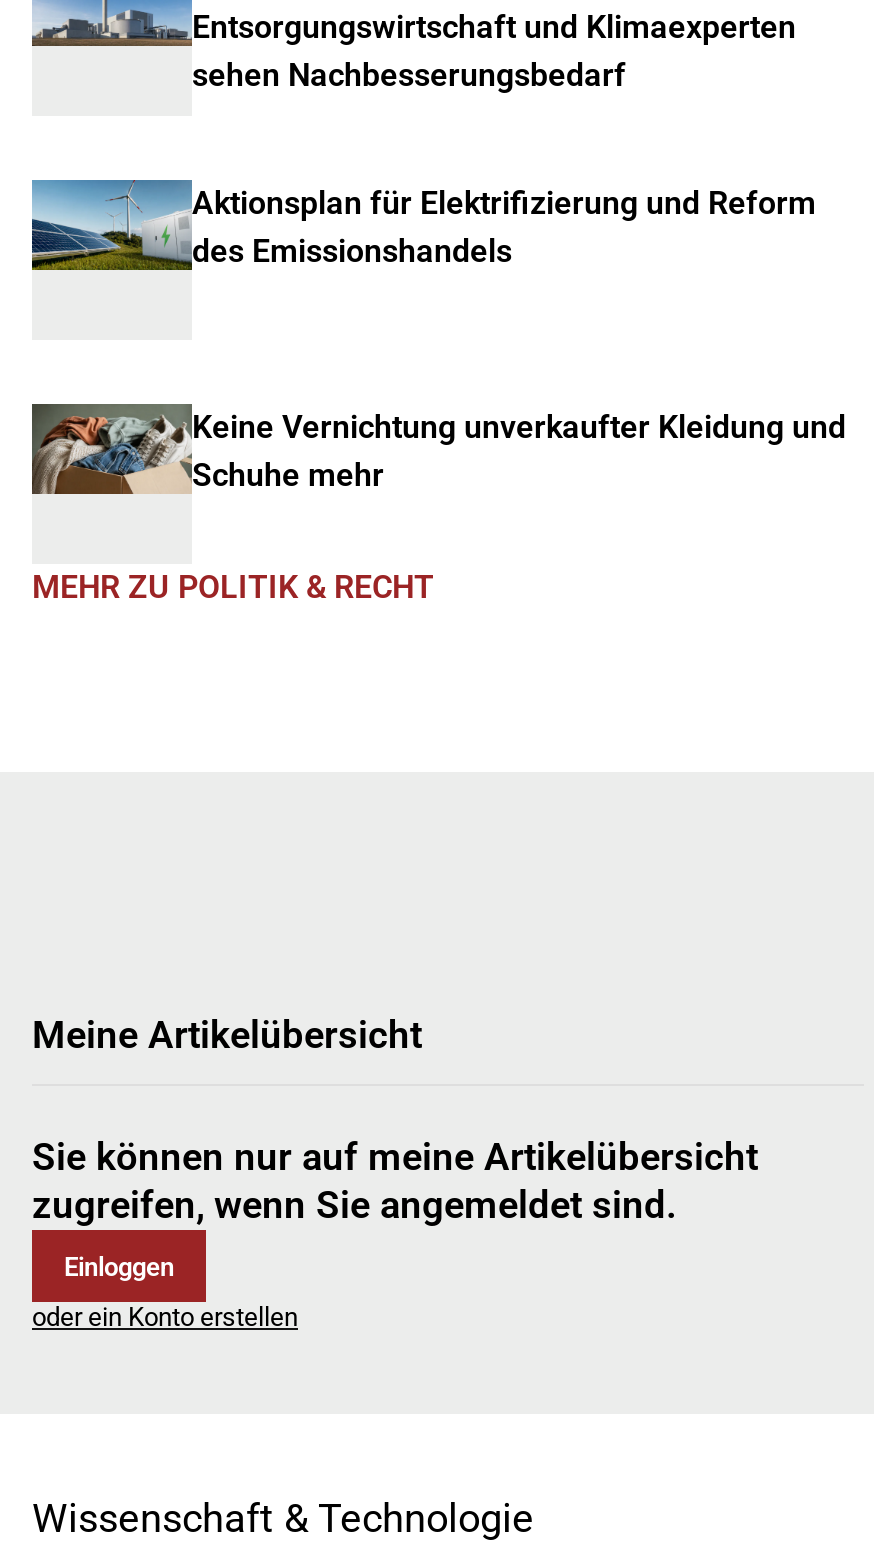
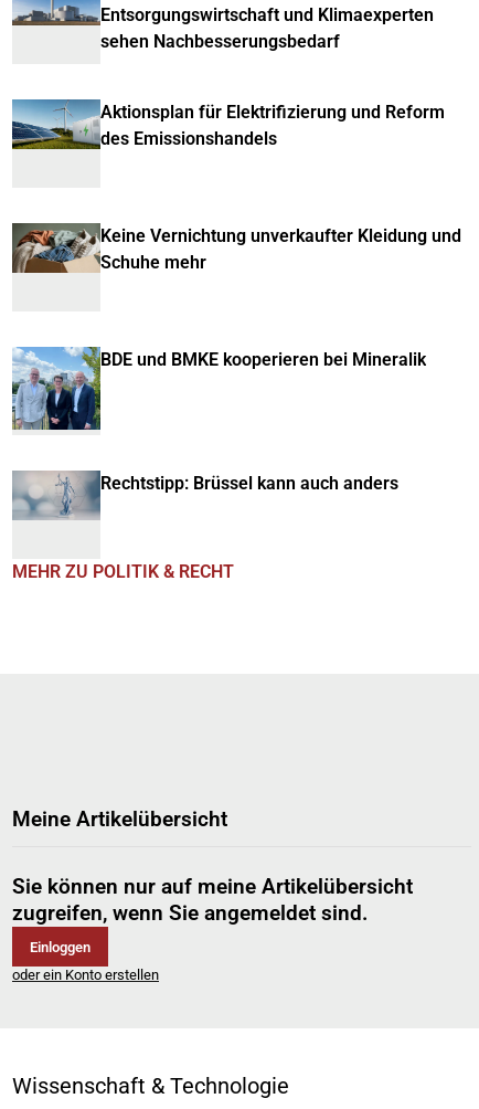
none -> [11,347,426,431] [image] | BDE und BMKE kooperieren bei Mineralik
none -> [12,471,398,520] [image] | Rechtstipp: Brüssel kann auch anders

